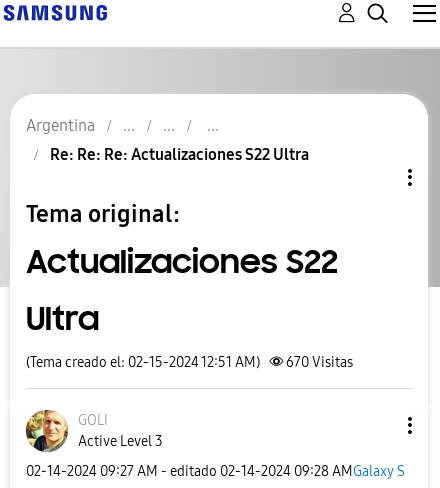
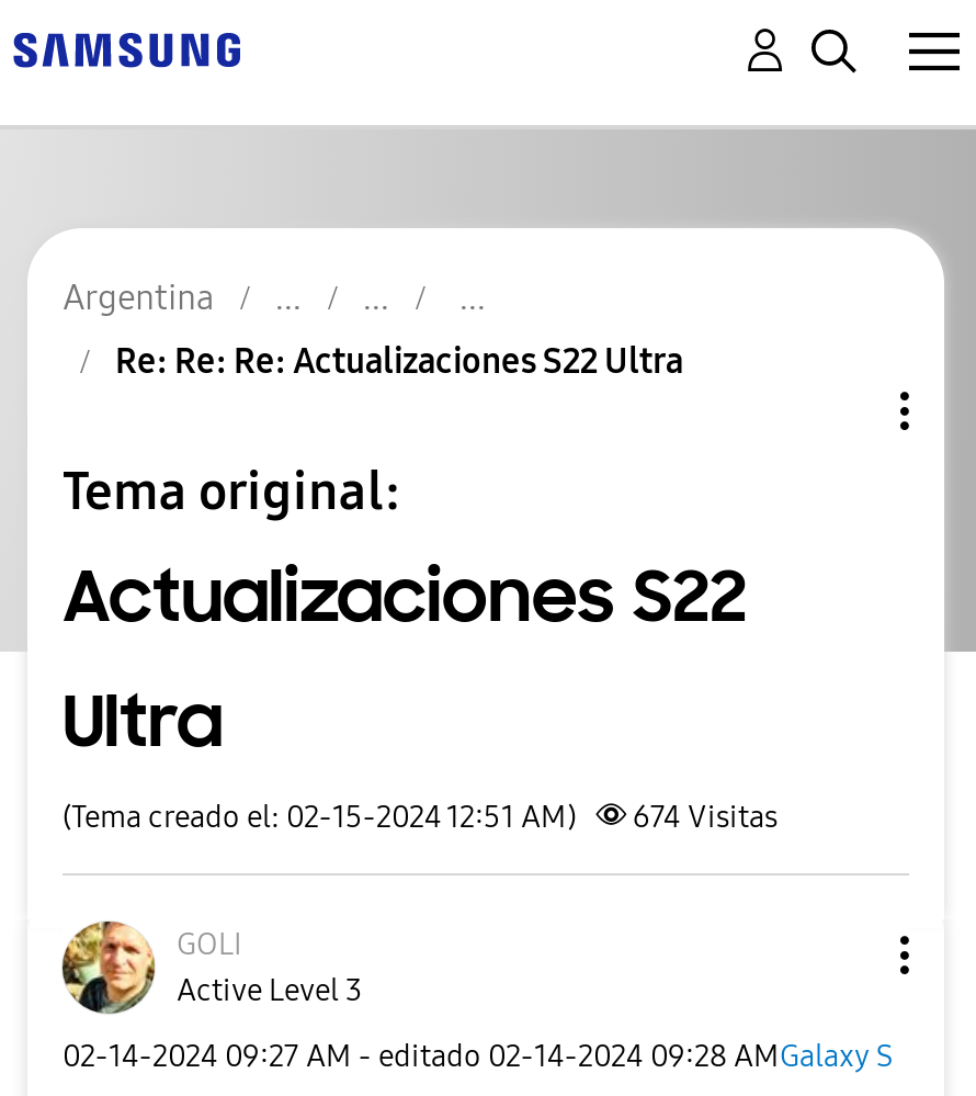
[26,354,353,371] (Tema creado el: 02-15-2024 12:51 AM) 670 Visitas -> [63,799,778,836] (Tema creado el: 02-15-2024 12:51 AM) 674 Visitas

